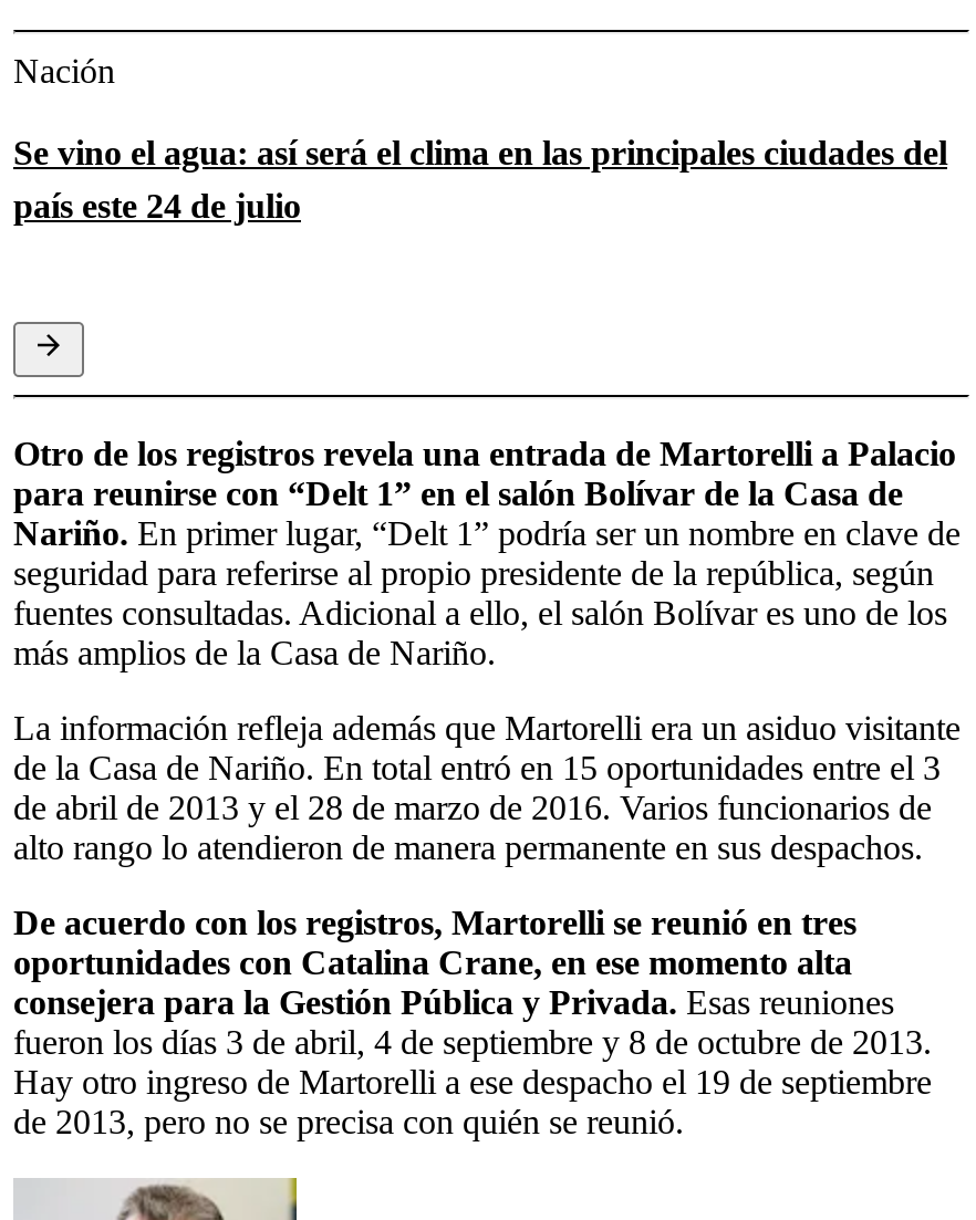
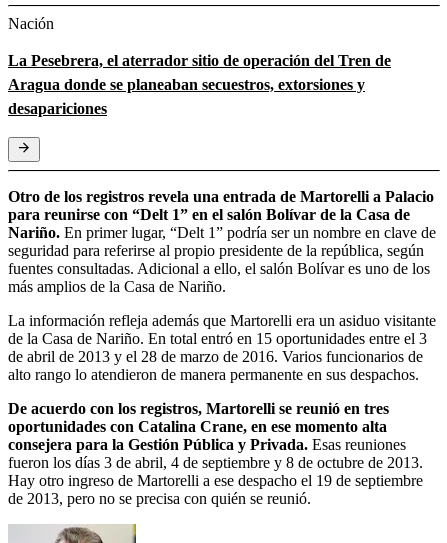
[13,133,947,224] Se vino el agua: así será el clima en las principales ciudades del | país este 24 de julio -> [8,52,391,117] La Pesebrera, el aterrador sitio de operación del Tren de | Aragua donde se planeaban secuestros, extorsiones y | desapariciones

